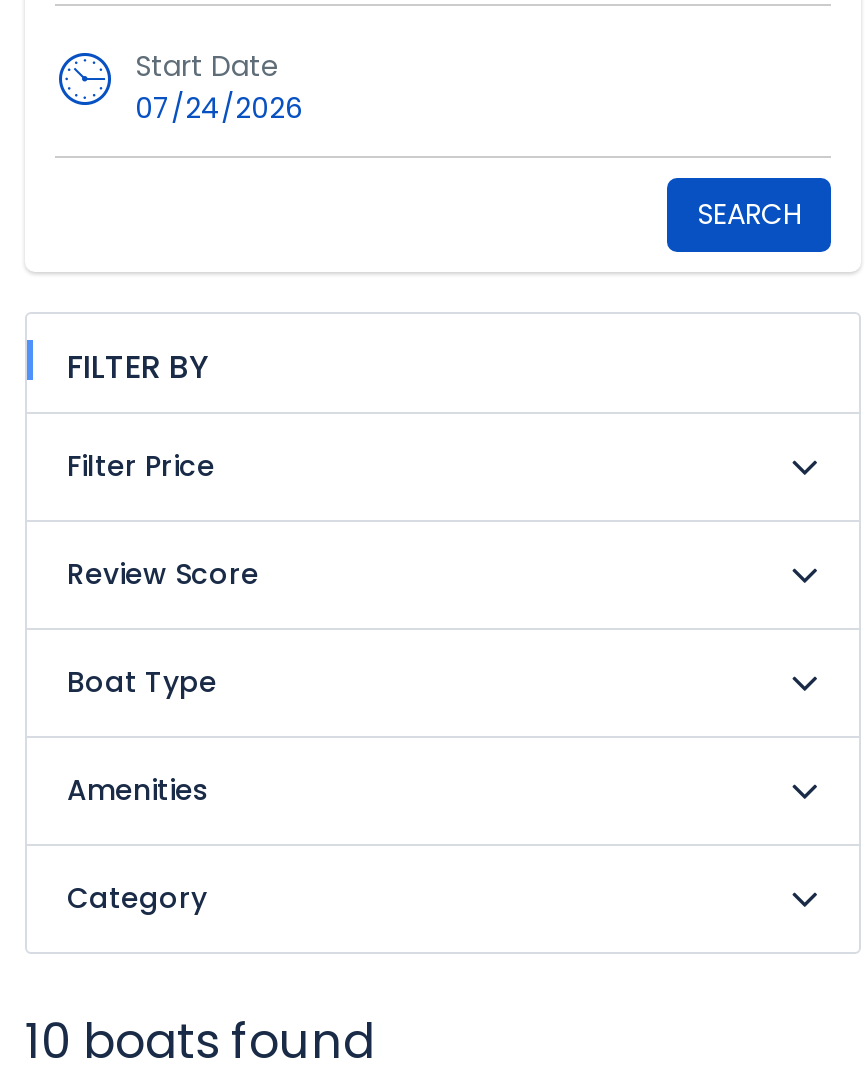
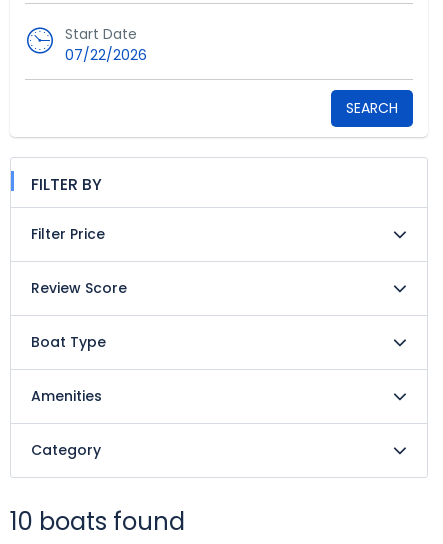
[135,88,303,128] 07/24/2026 -> [65,45,147,65] 07/22/2026

